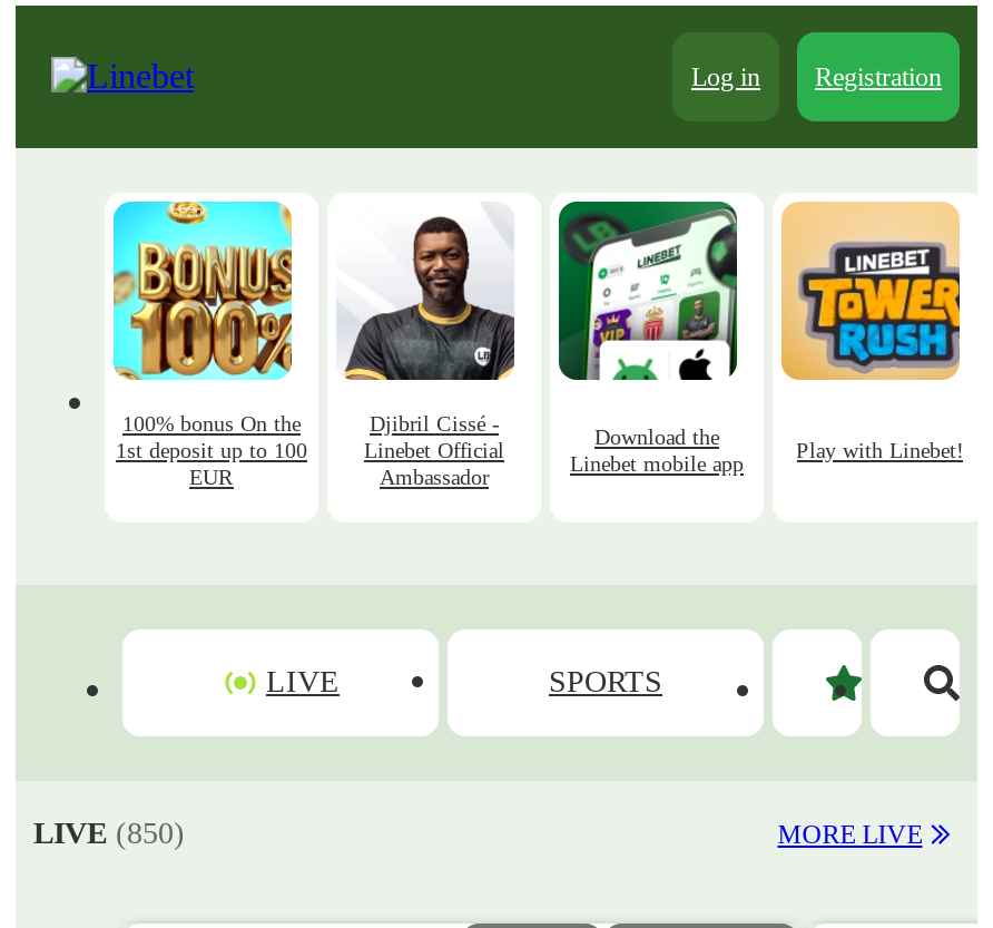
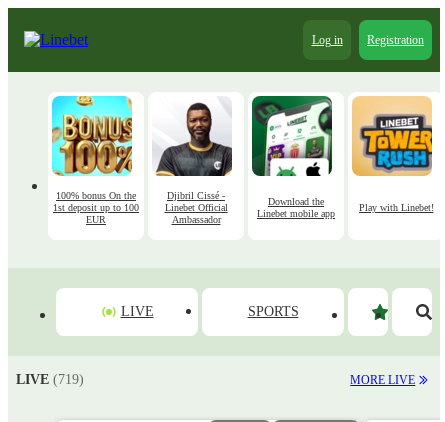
[33,817,185,850] LIVE (850) -> [16,372,84,387] LIVE (719)

